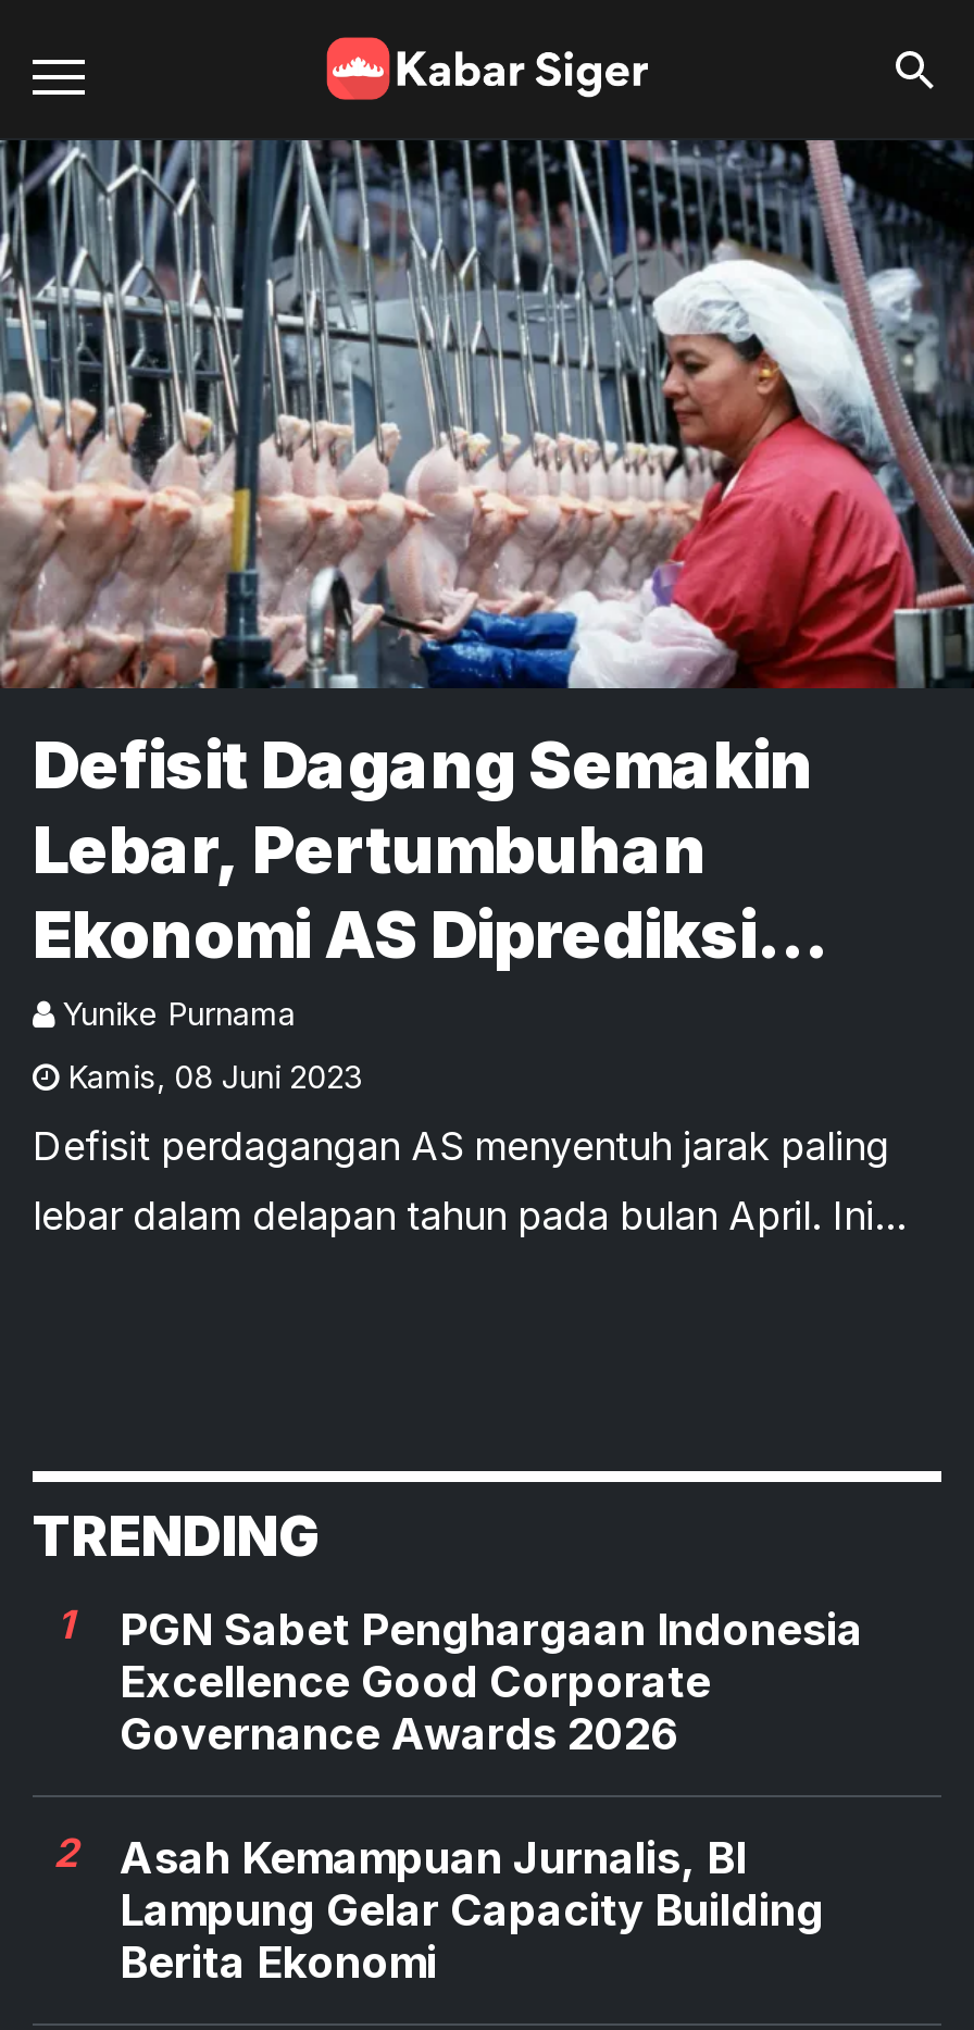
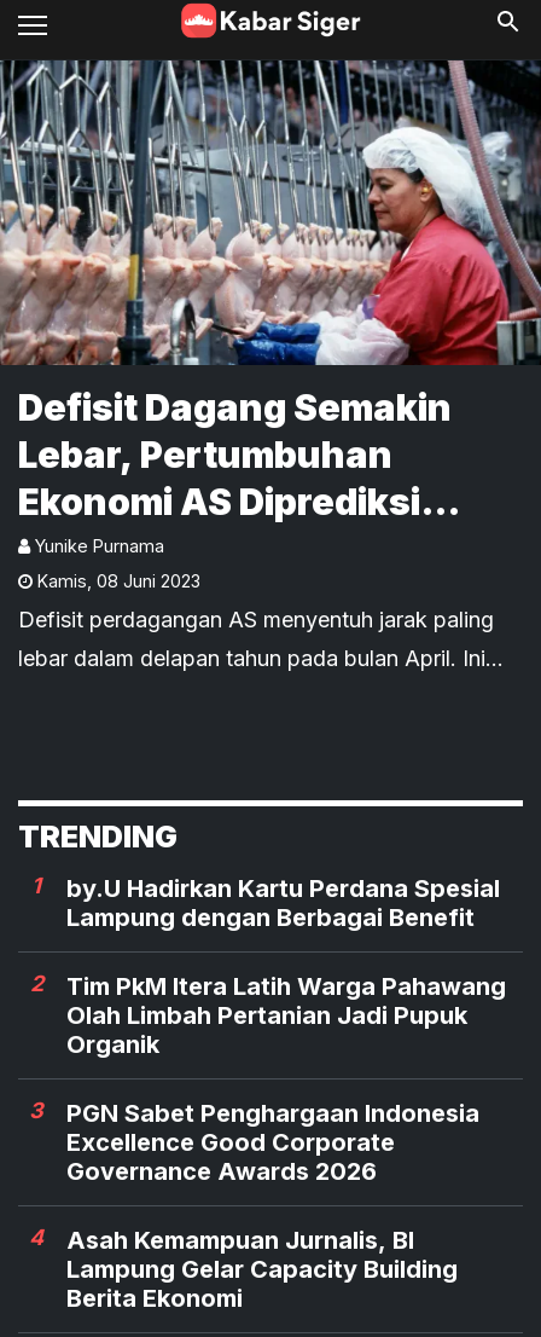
none -> [29,874,506,1123] by.U Hadirkan Kartu Perdana Spesial | Lampung dengan Berbagai Benefit | 2 | Tim PkM Itera Latih Warga Pahawang | Olah Limbah Pertanian Jadi Pupuk | Organik | 3
[53,1830,746,1885] 2 Asah Kemampuan Jurnalis, BI -> [29,1225,414,1255] 4 Asah Kemampuan Jurnalis, BI

